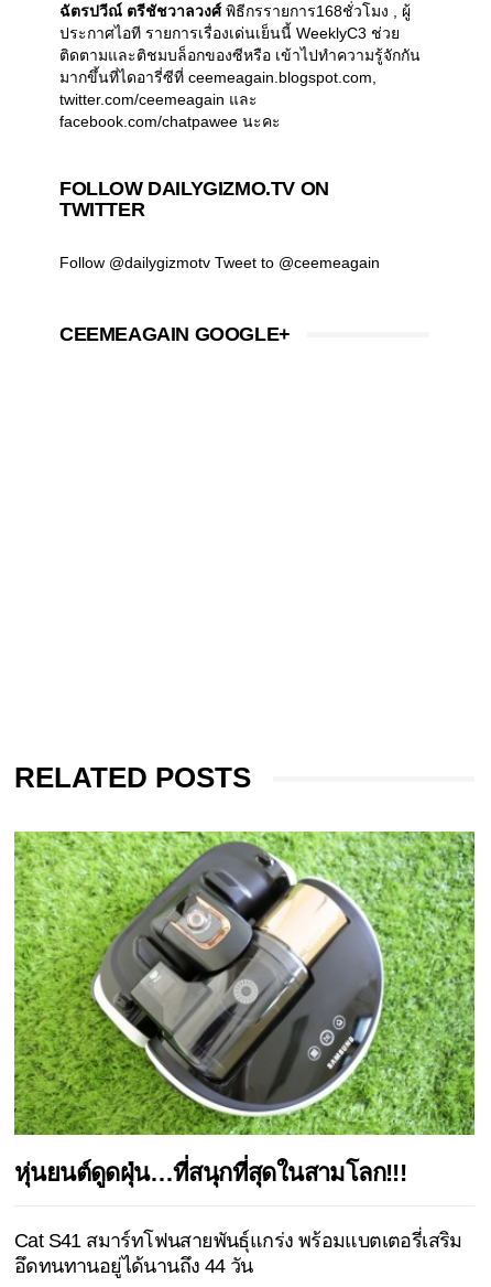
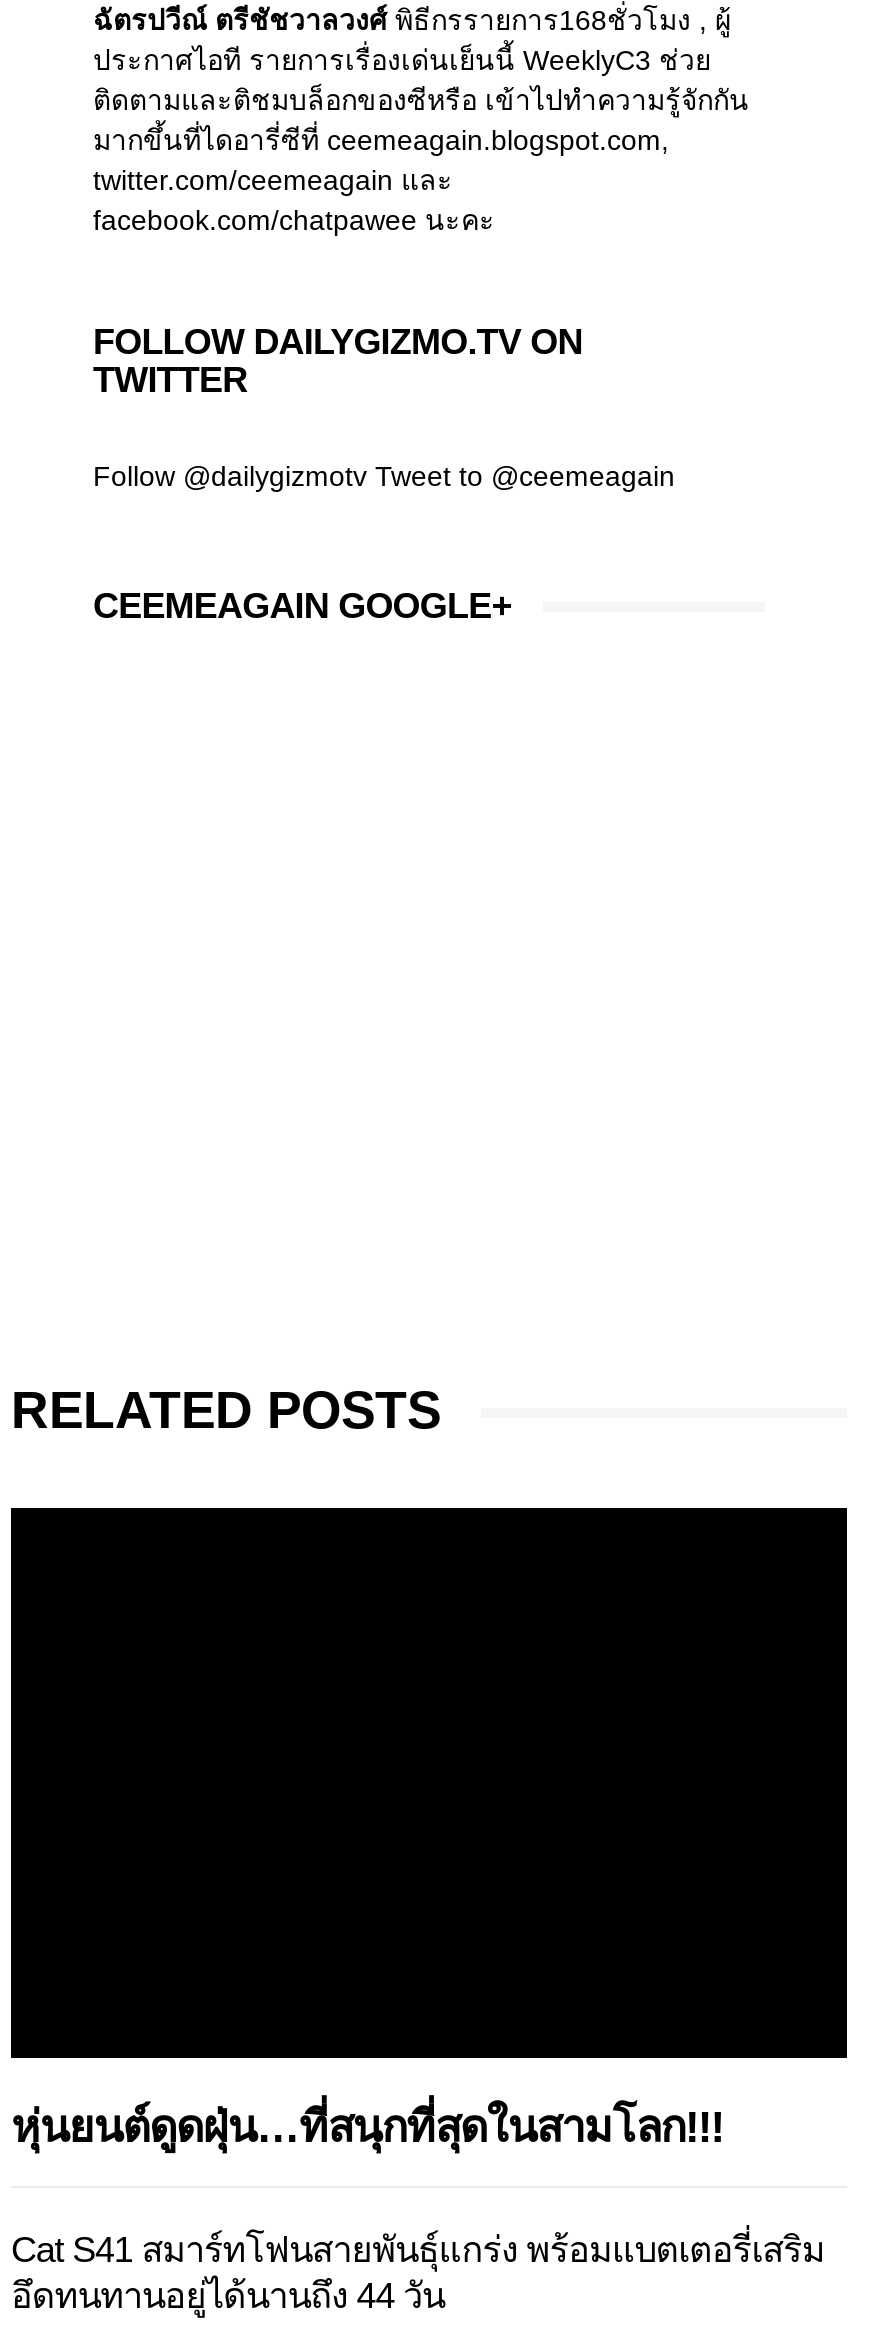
[13,830,476,1136] [image] -> none

